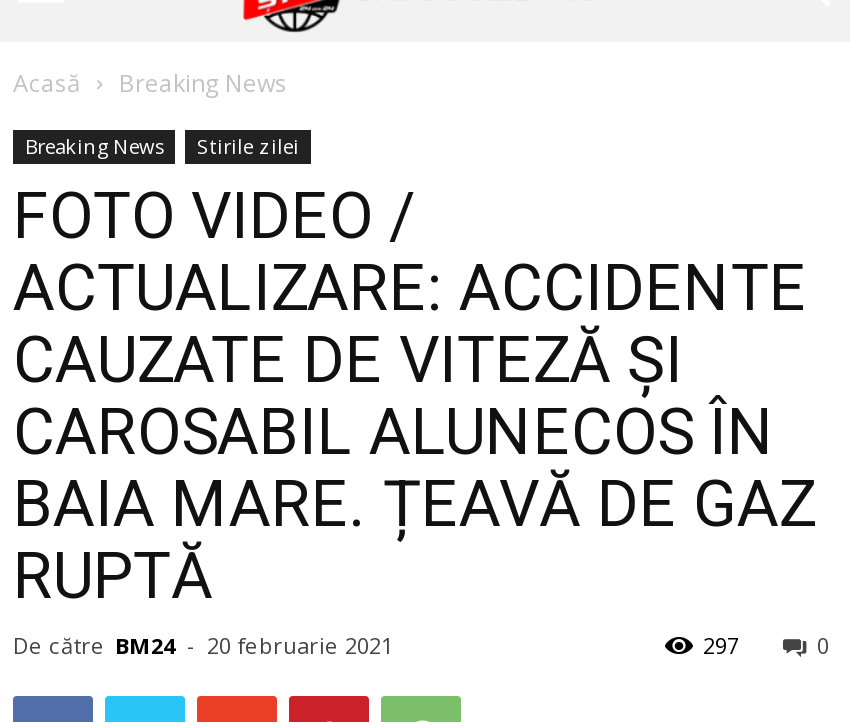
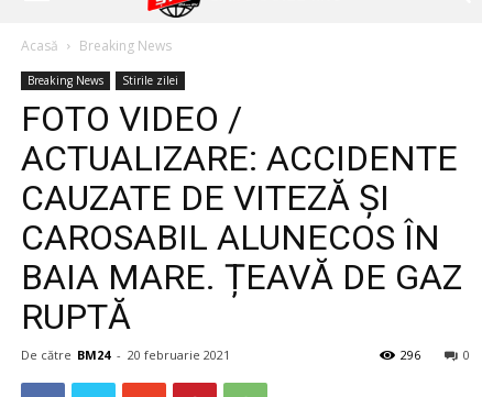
[703,630,739,660] 297 -> [401,346,420,363] 296

